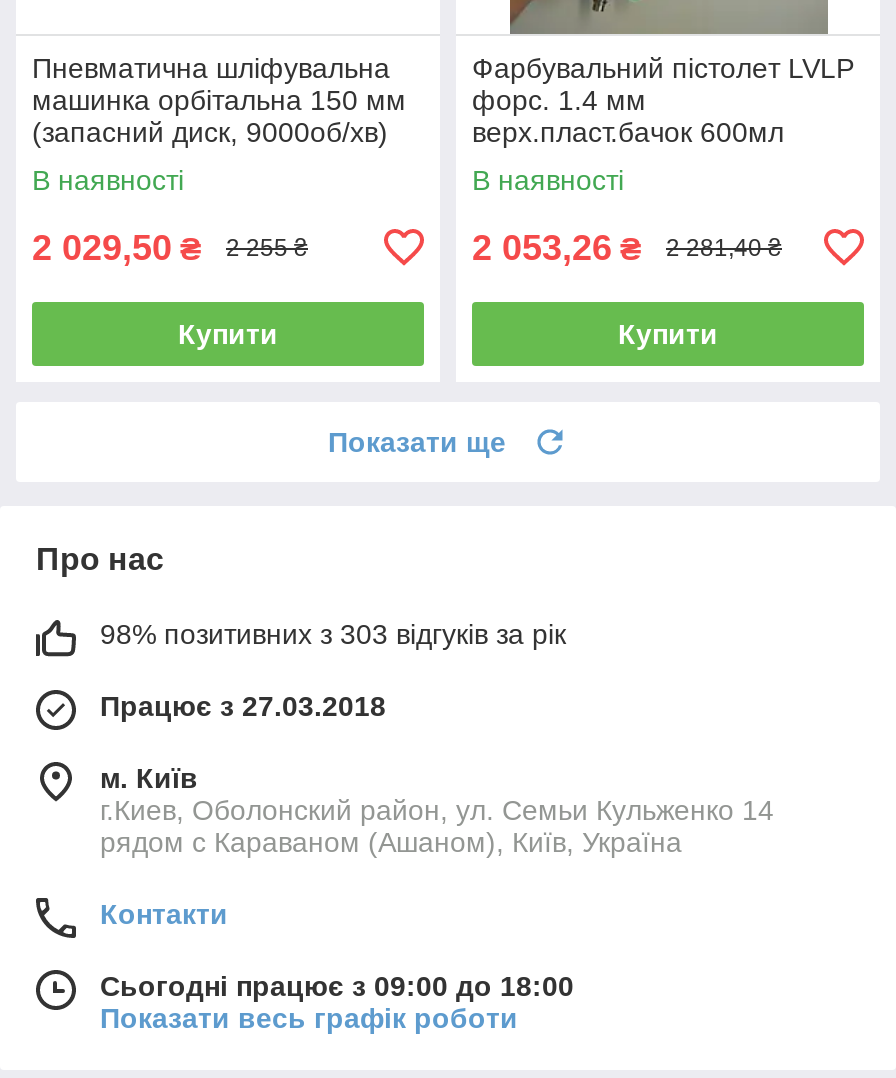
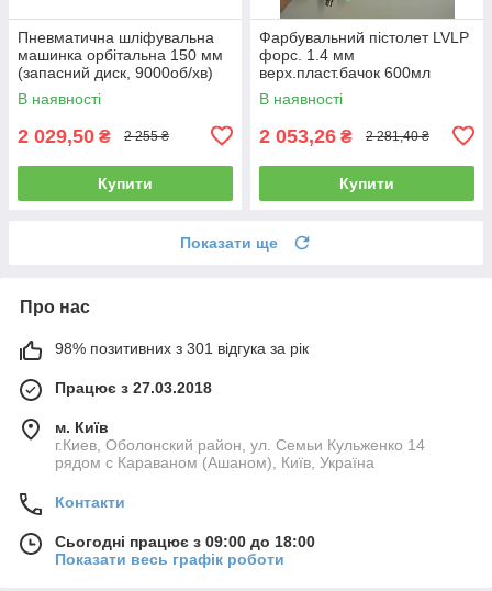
[100,618,566,650] 98% позитивних з 303 відгуків за рік -> [55,339,309,357] 98% позитивних з 301 відгука за рік

